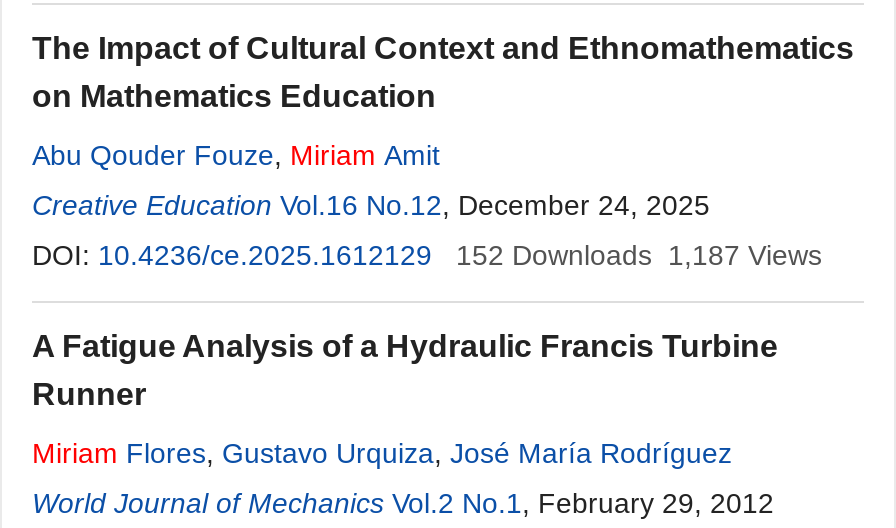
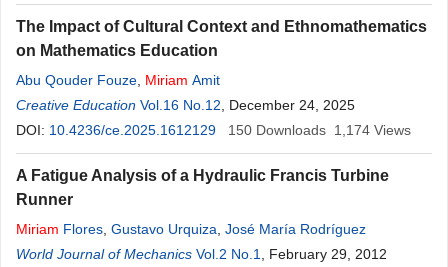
[456,239,822,271] 152 Downloads 1,187 Views -> [228,122,411,138] 150 Downloads 1,174 Views

